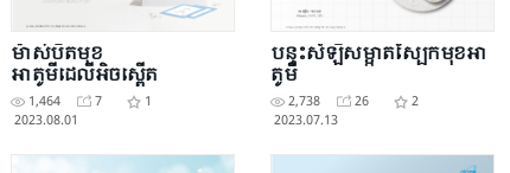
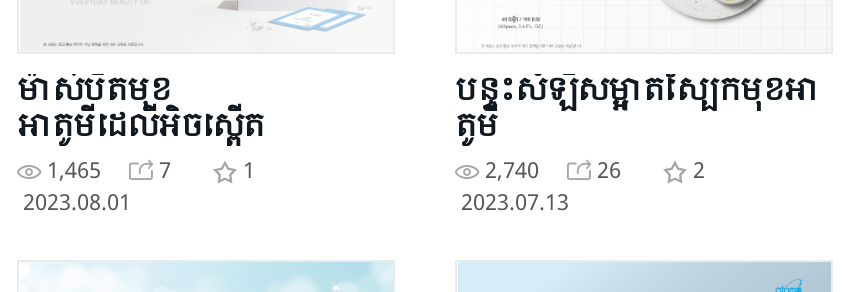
[28,91,152,112] 1,464 7 1 -> [47,154,255,190] 1,465 7 1
[288,91,419,112] 2,738 26 2 -> [485,154,705,190] 2,740 26 2

